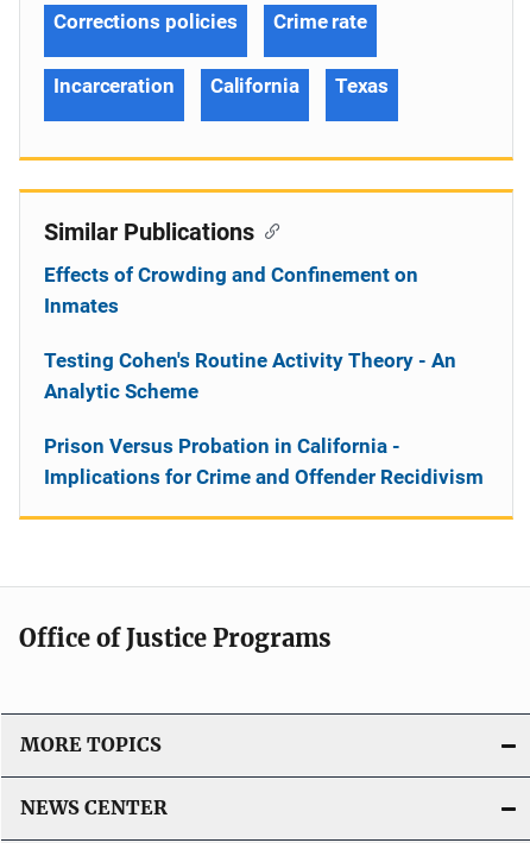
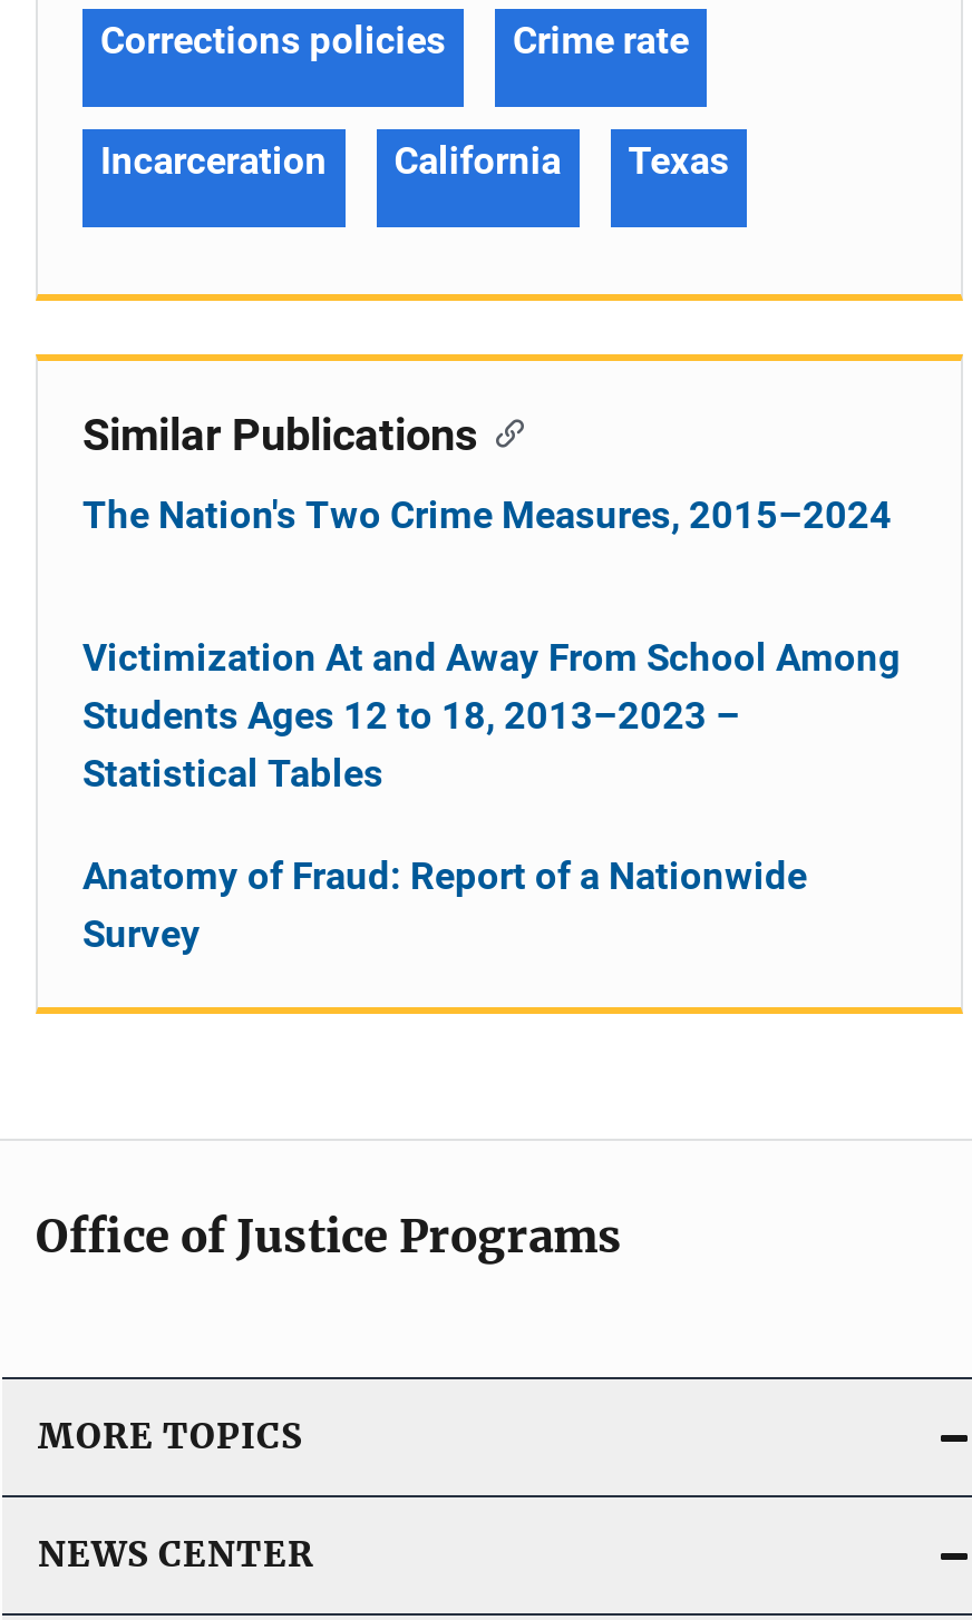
[44,263,418,317] Effects of Crowding and Confinement on | Inmates -> [82,492,892,537] The Nation's Two Crime Measures, 2015–2024
[44,348,456,403] Testing Cohen's Routine Activity Theory - An | Analytic Scheme -> [82,635,901,795] Victimization At and Away From School Among | Students Ages 12 to 18, 2013–2023 – | Statistical Tables
[44,434,484,488] Prison Versus Probation in California - | Implications for Crime and Offender Recidivism -> [82,853,807,956] Anatomy of Fraud: Report of a Nationwide | Survey

